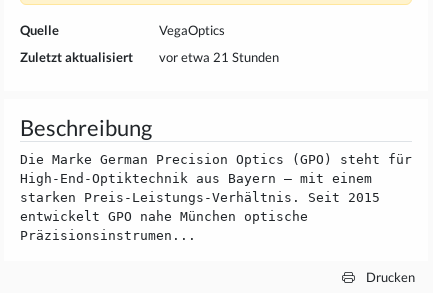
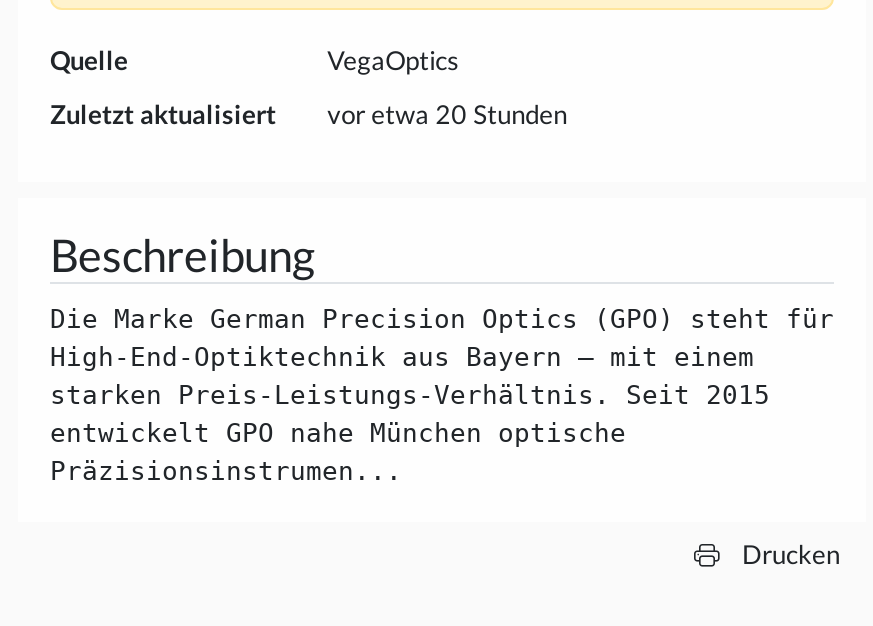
[159,49,279,65] vor etwa 21 Stunden -> [327,98,567,130] vor etwa 20 Stunden

